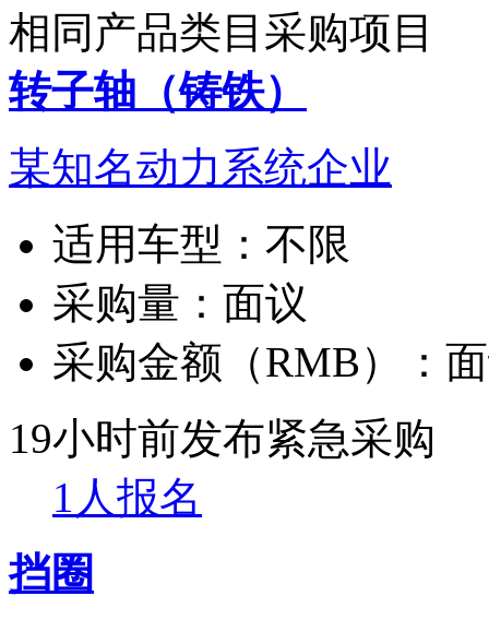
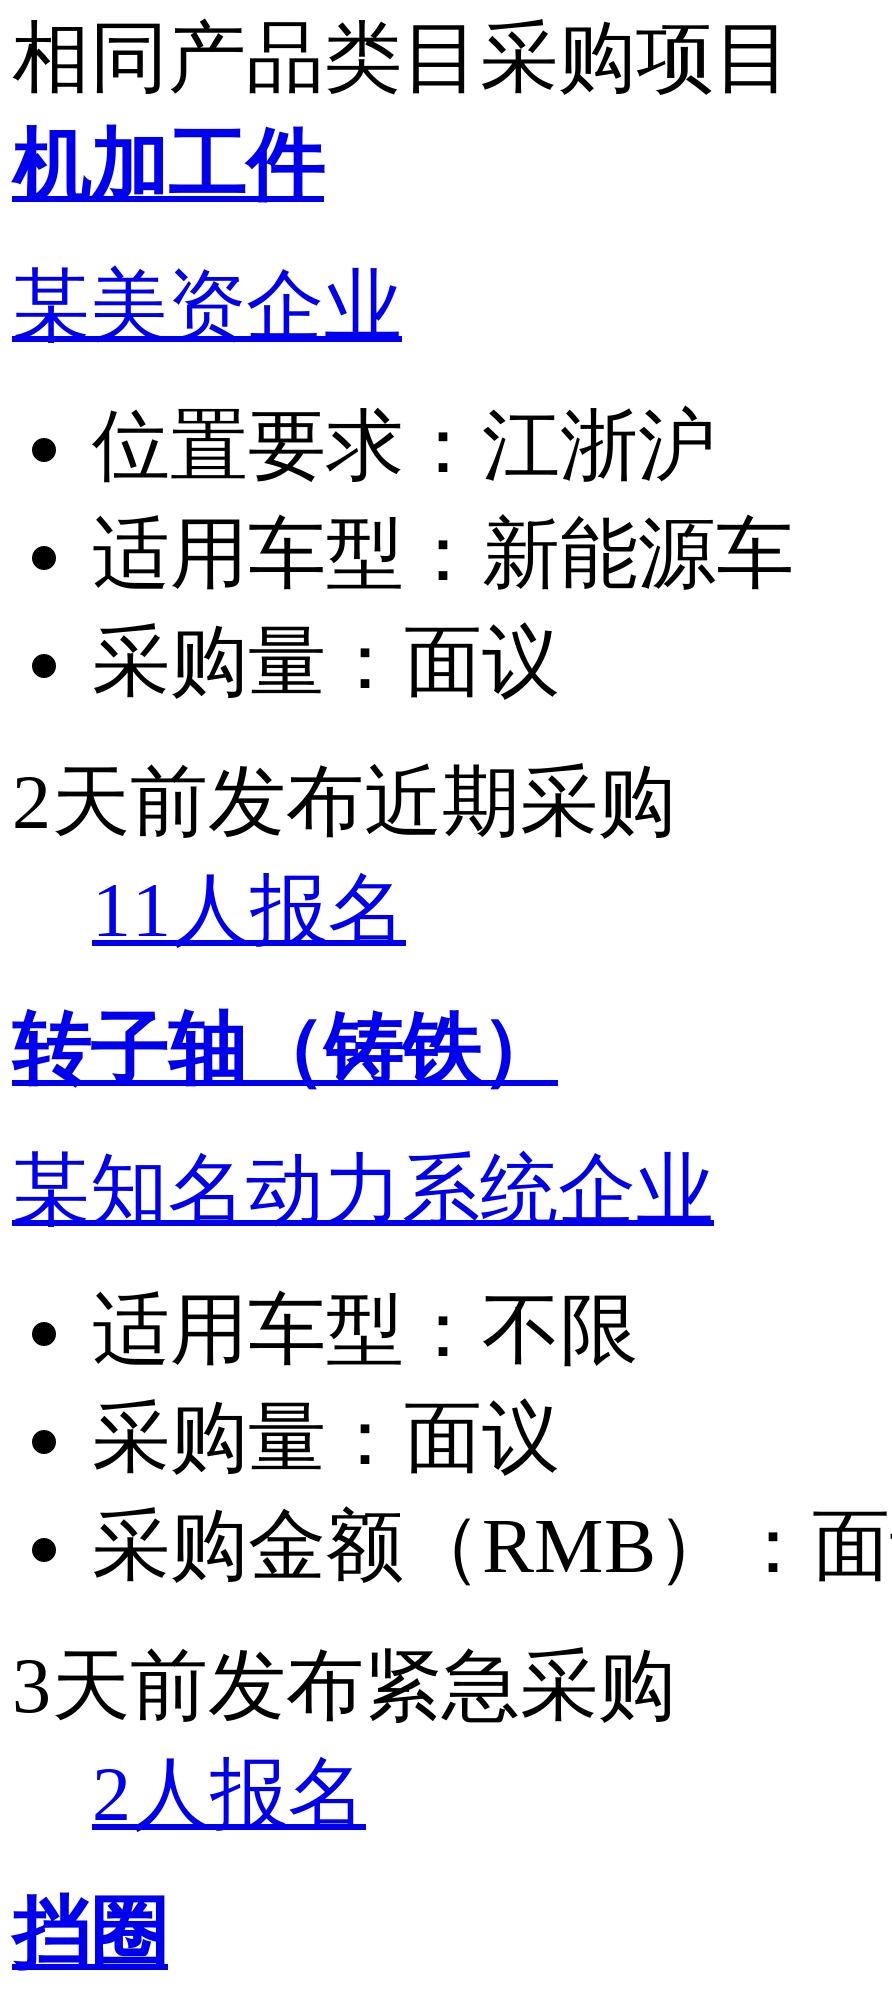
none -> [12,122,814,952] 机加工件 | 某美资企业 | 位置要求：江浙沪 | 适用车型：新能源车 | 采购量：面议 | 2天前发布近期采购 | 11人报名
[9,415,436,521] 19小时前发布紧急采购 | 1人报名 -> [12,1642,676,1836] 3天前发布紧急采购 | 2人报名

